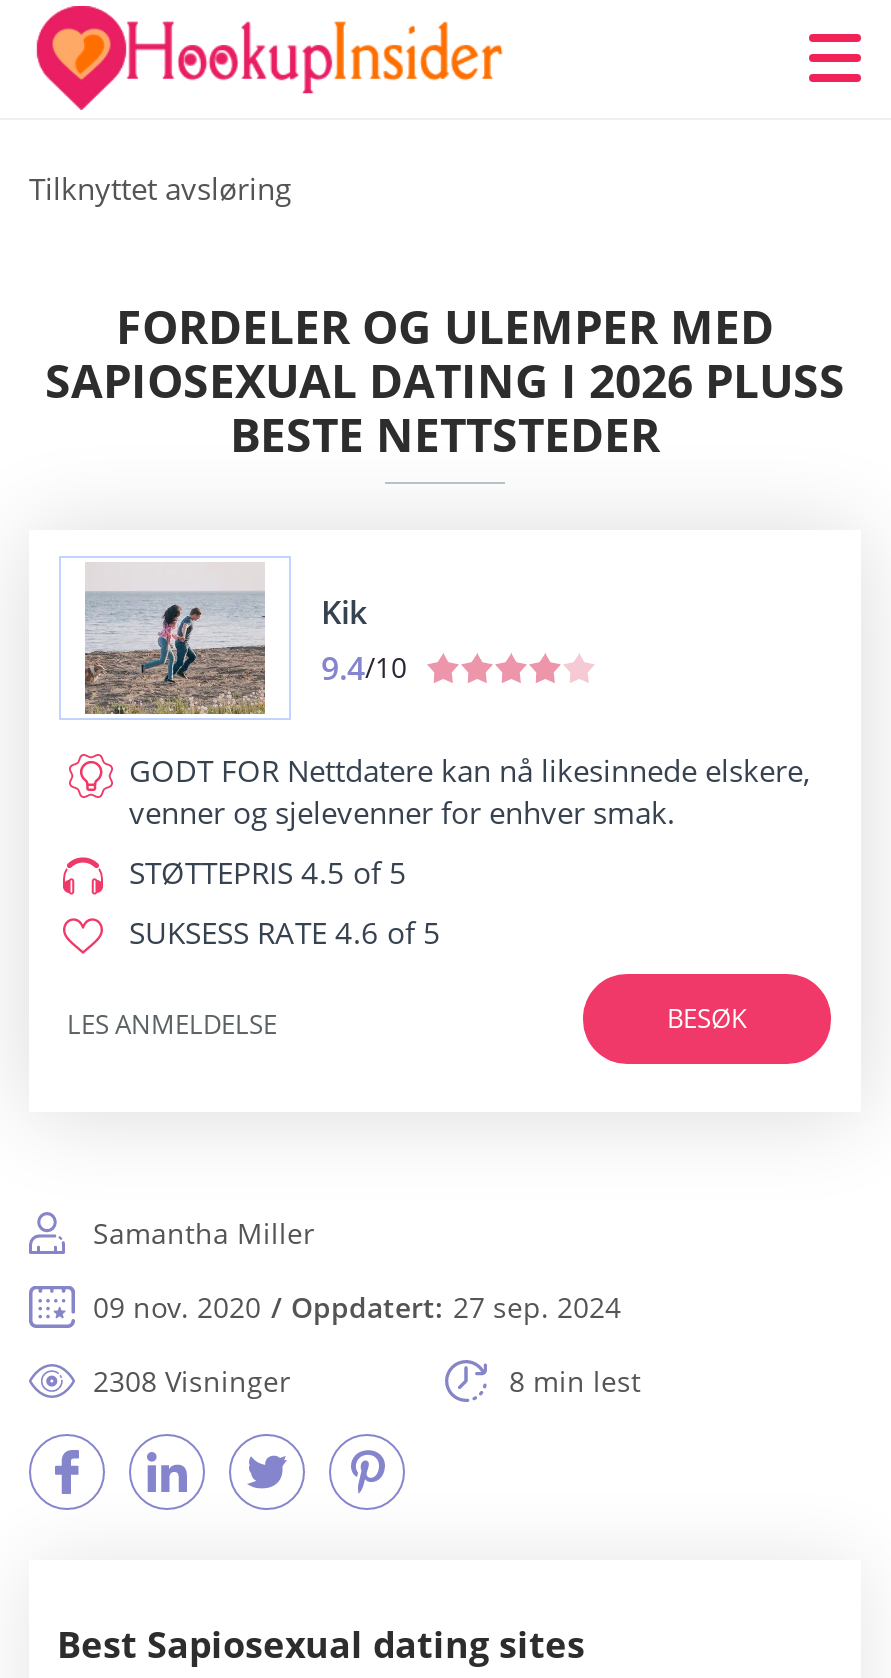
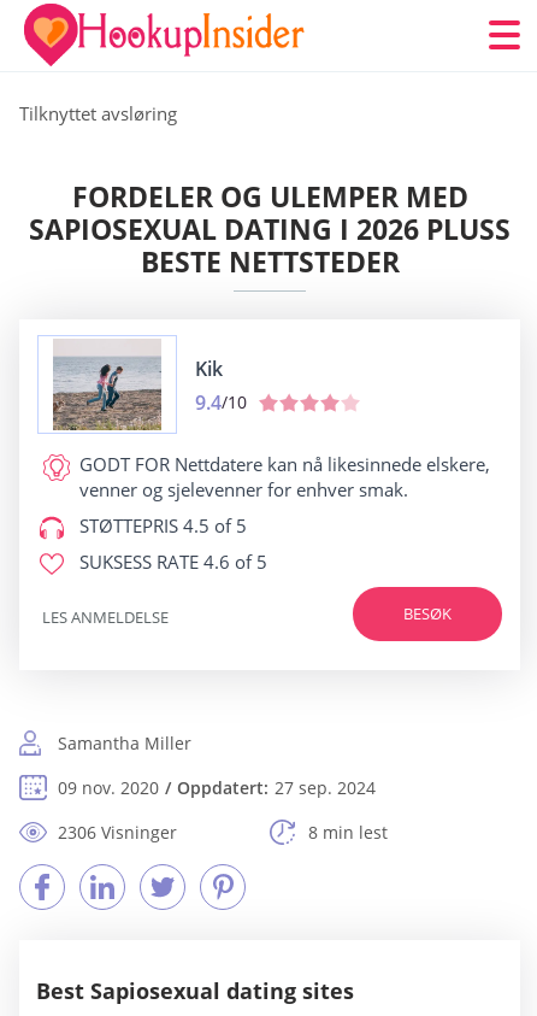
[93,1362,291,1400] 2308 Visninger -> [58,821,177,844] 2306 Visninger

